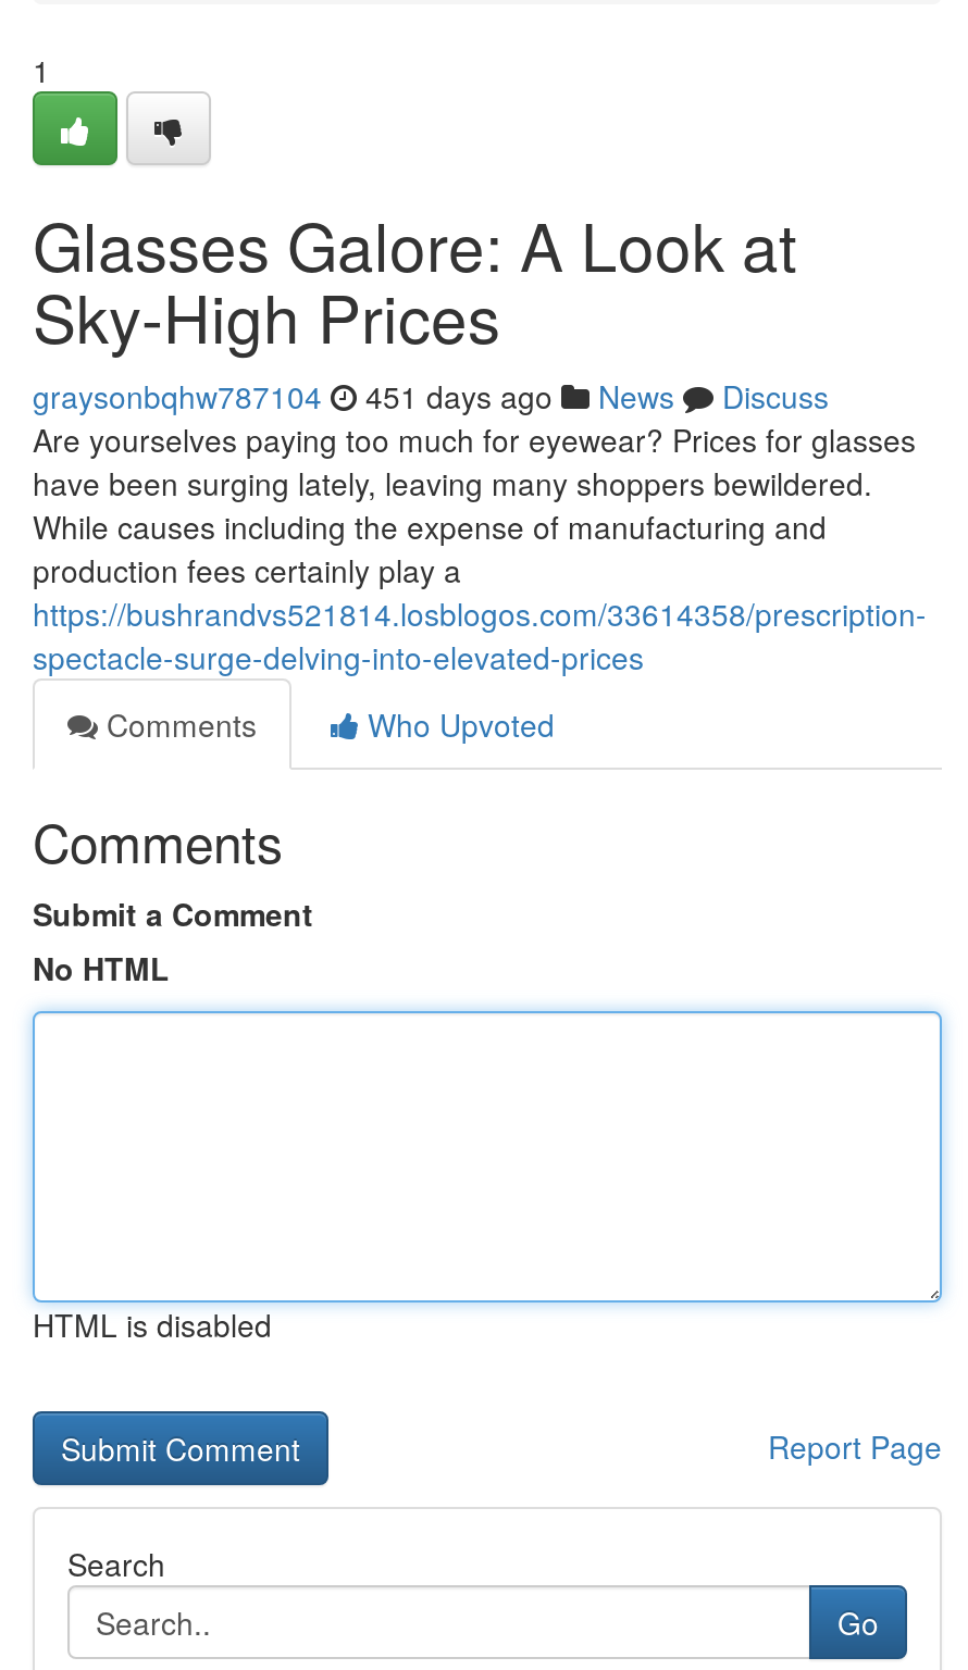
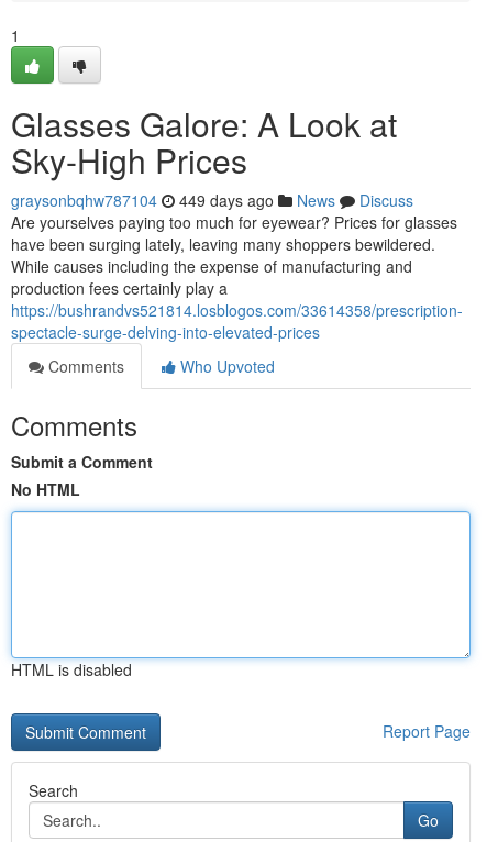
[33,374,829,417] graysonbqhw787104 451 days ago News Discuss -> [11,189,413,211] graysonbqhw787104 449 days ago News Discuss

